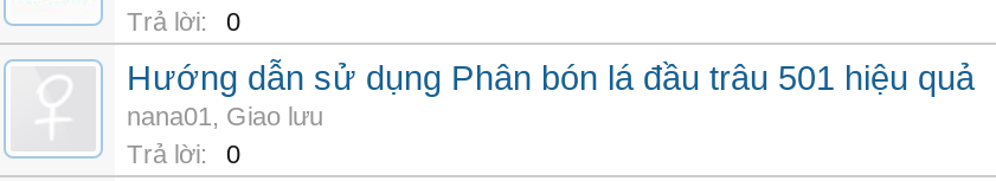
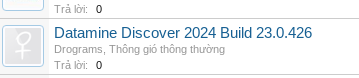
[127,59,975,130] Hướng dẫn sử dụng Phân bón lá đầu trâu 501 hiệu quả | nana01, Giao lưu -> [54,25,312,55] Datamine Discover 2024 Build 23.0.426 | Drograms, Thông gió thông thường

